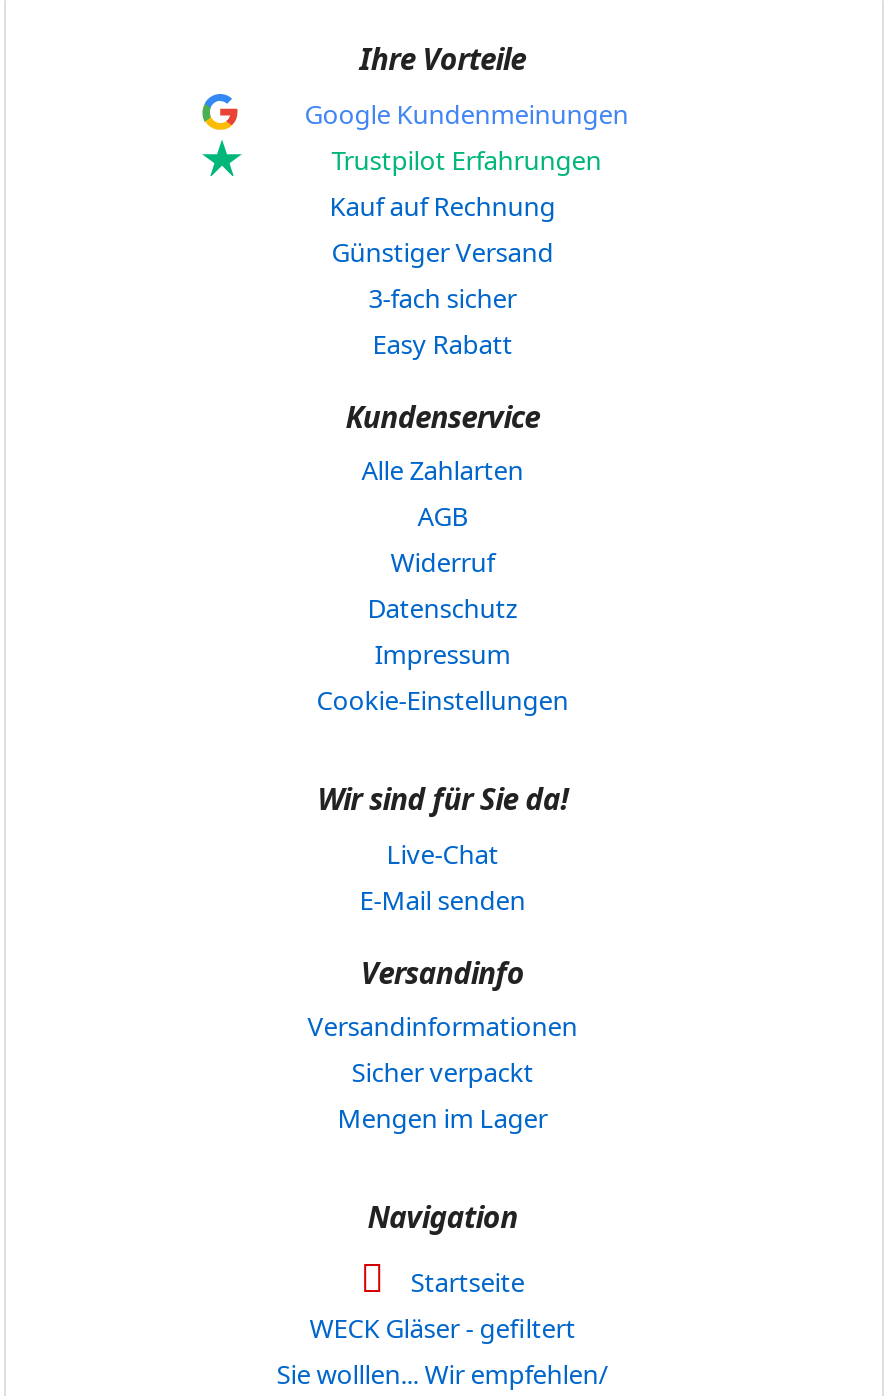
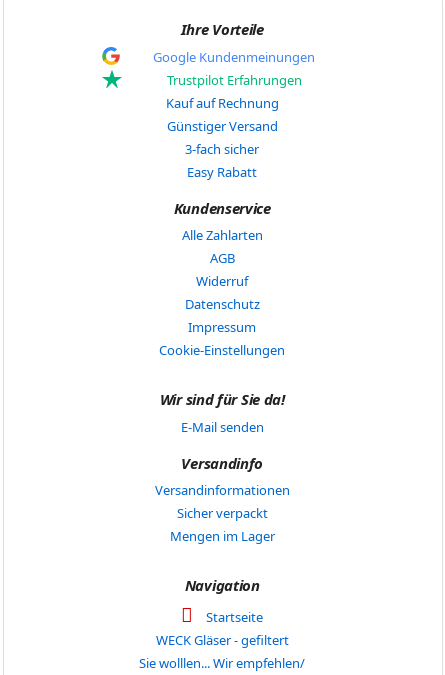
[387,835,499,871] Live-Chat -> none

